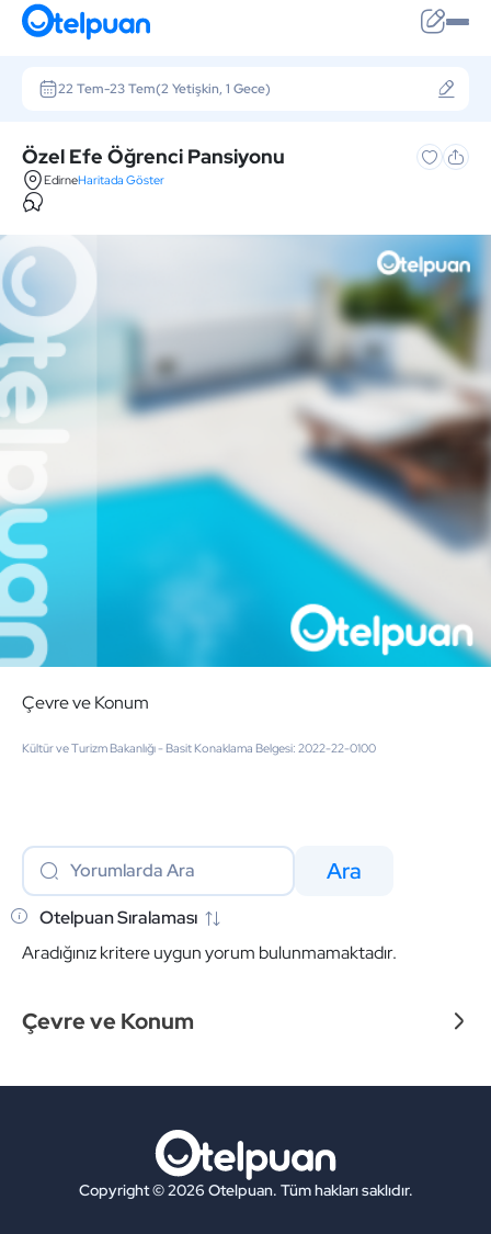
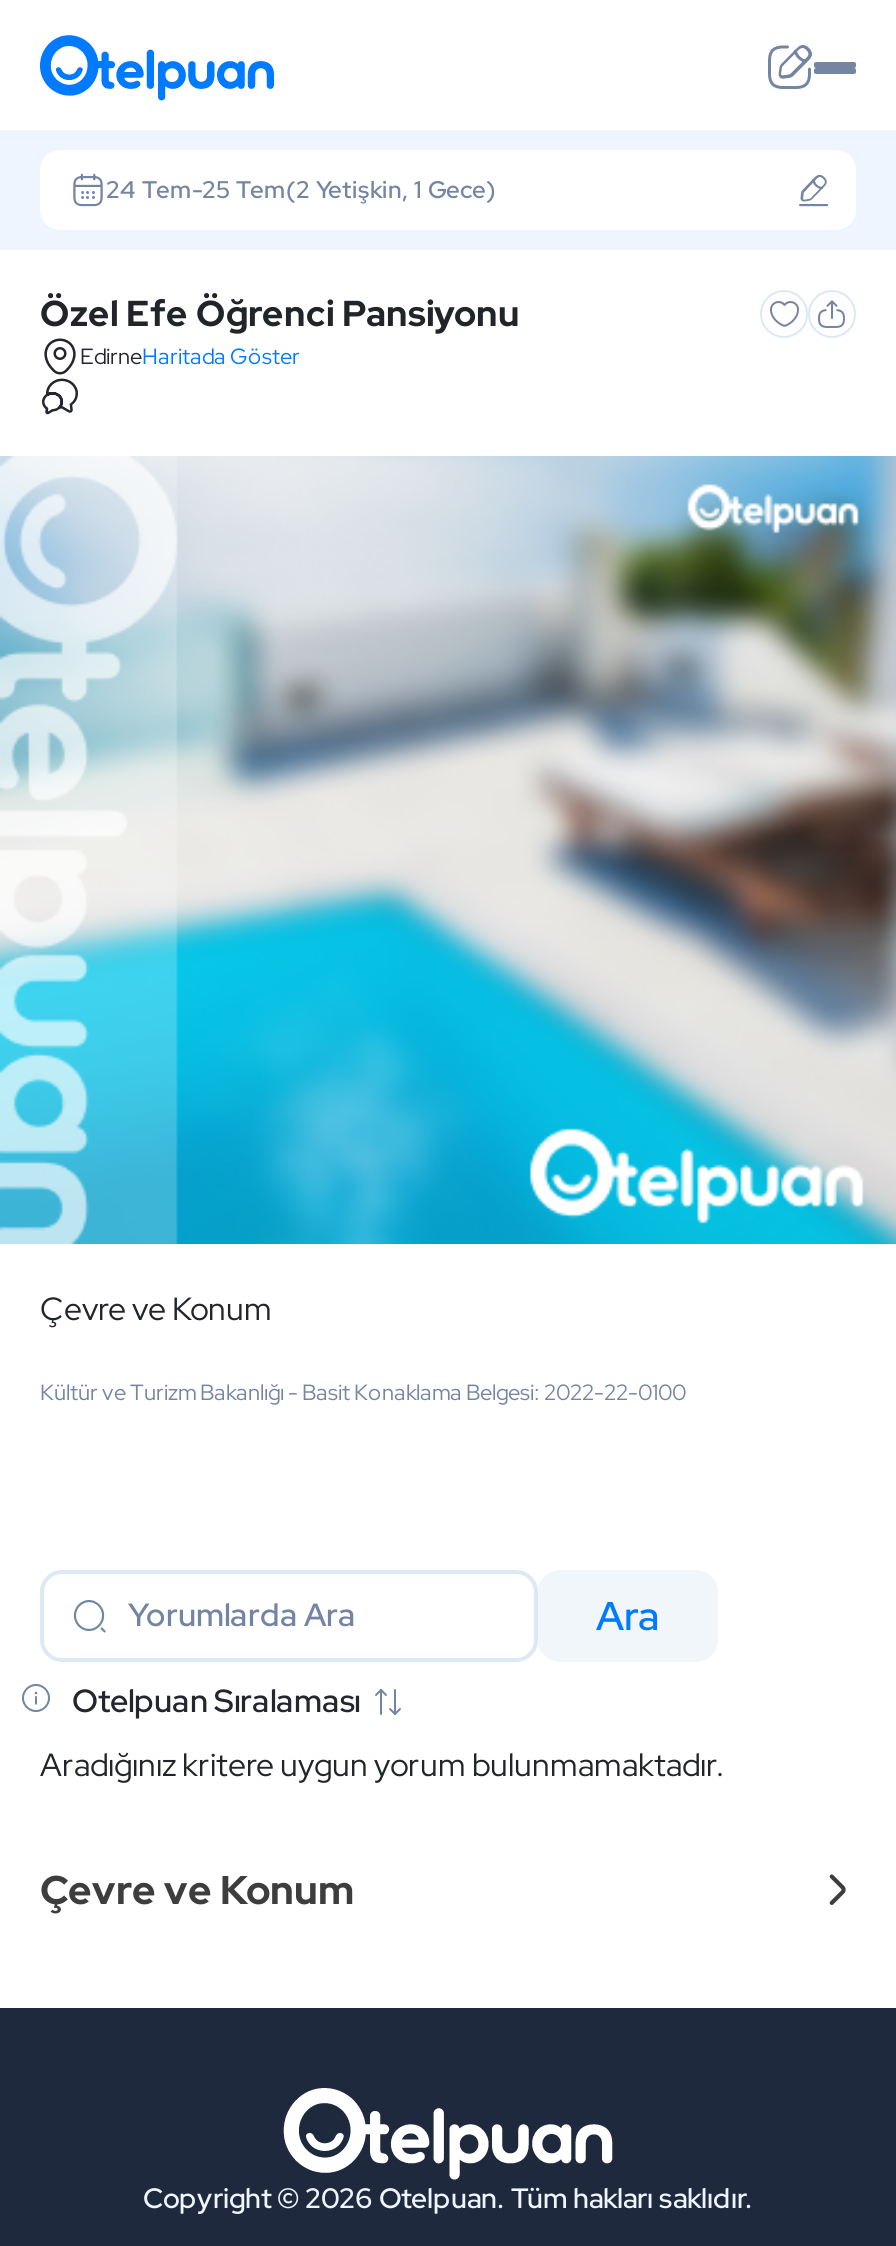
[58,80,271,98] 22 Tem-23 Tem(2 Yetişkin, 1 Gece) -> [106,174,496,206] 24 Tem-25 Tem(2 Yetişkin, 1 Gece)

